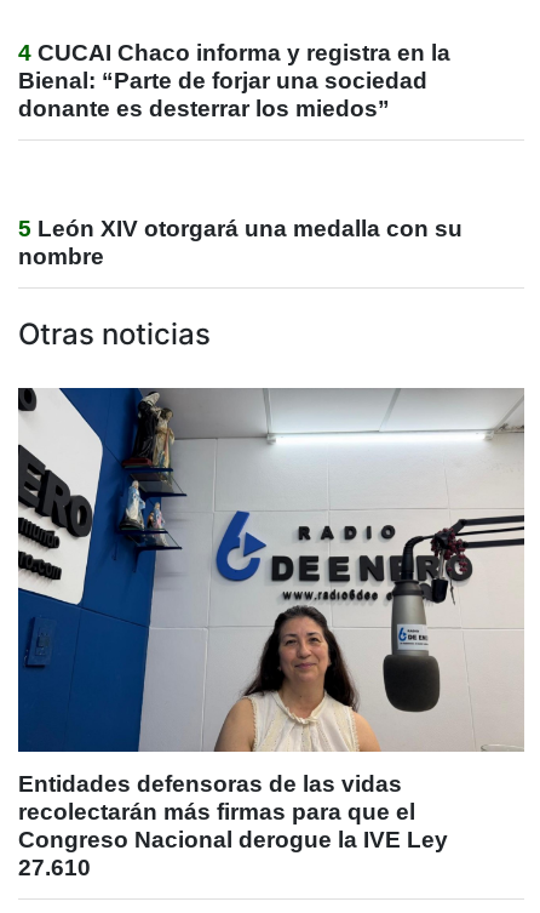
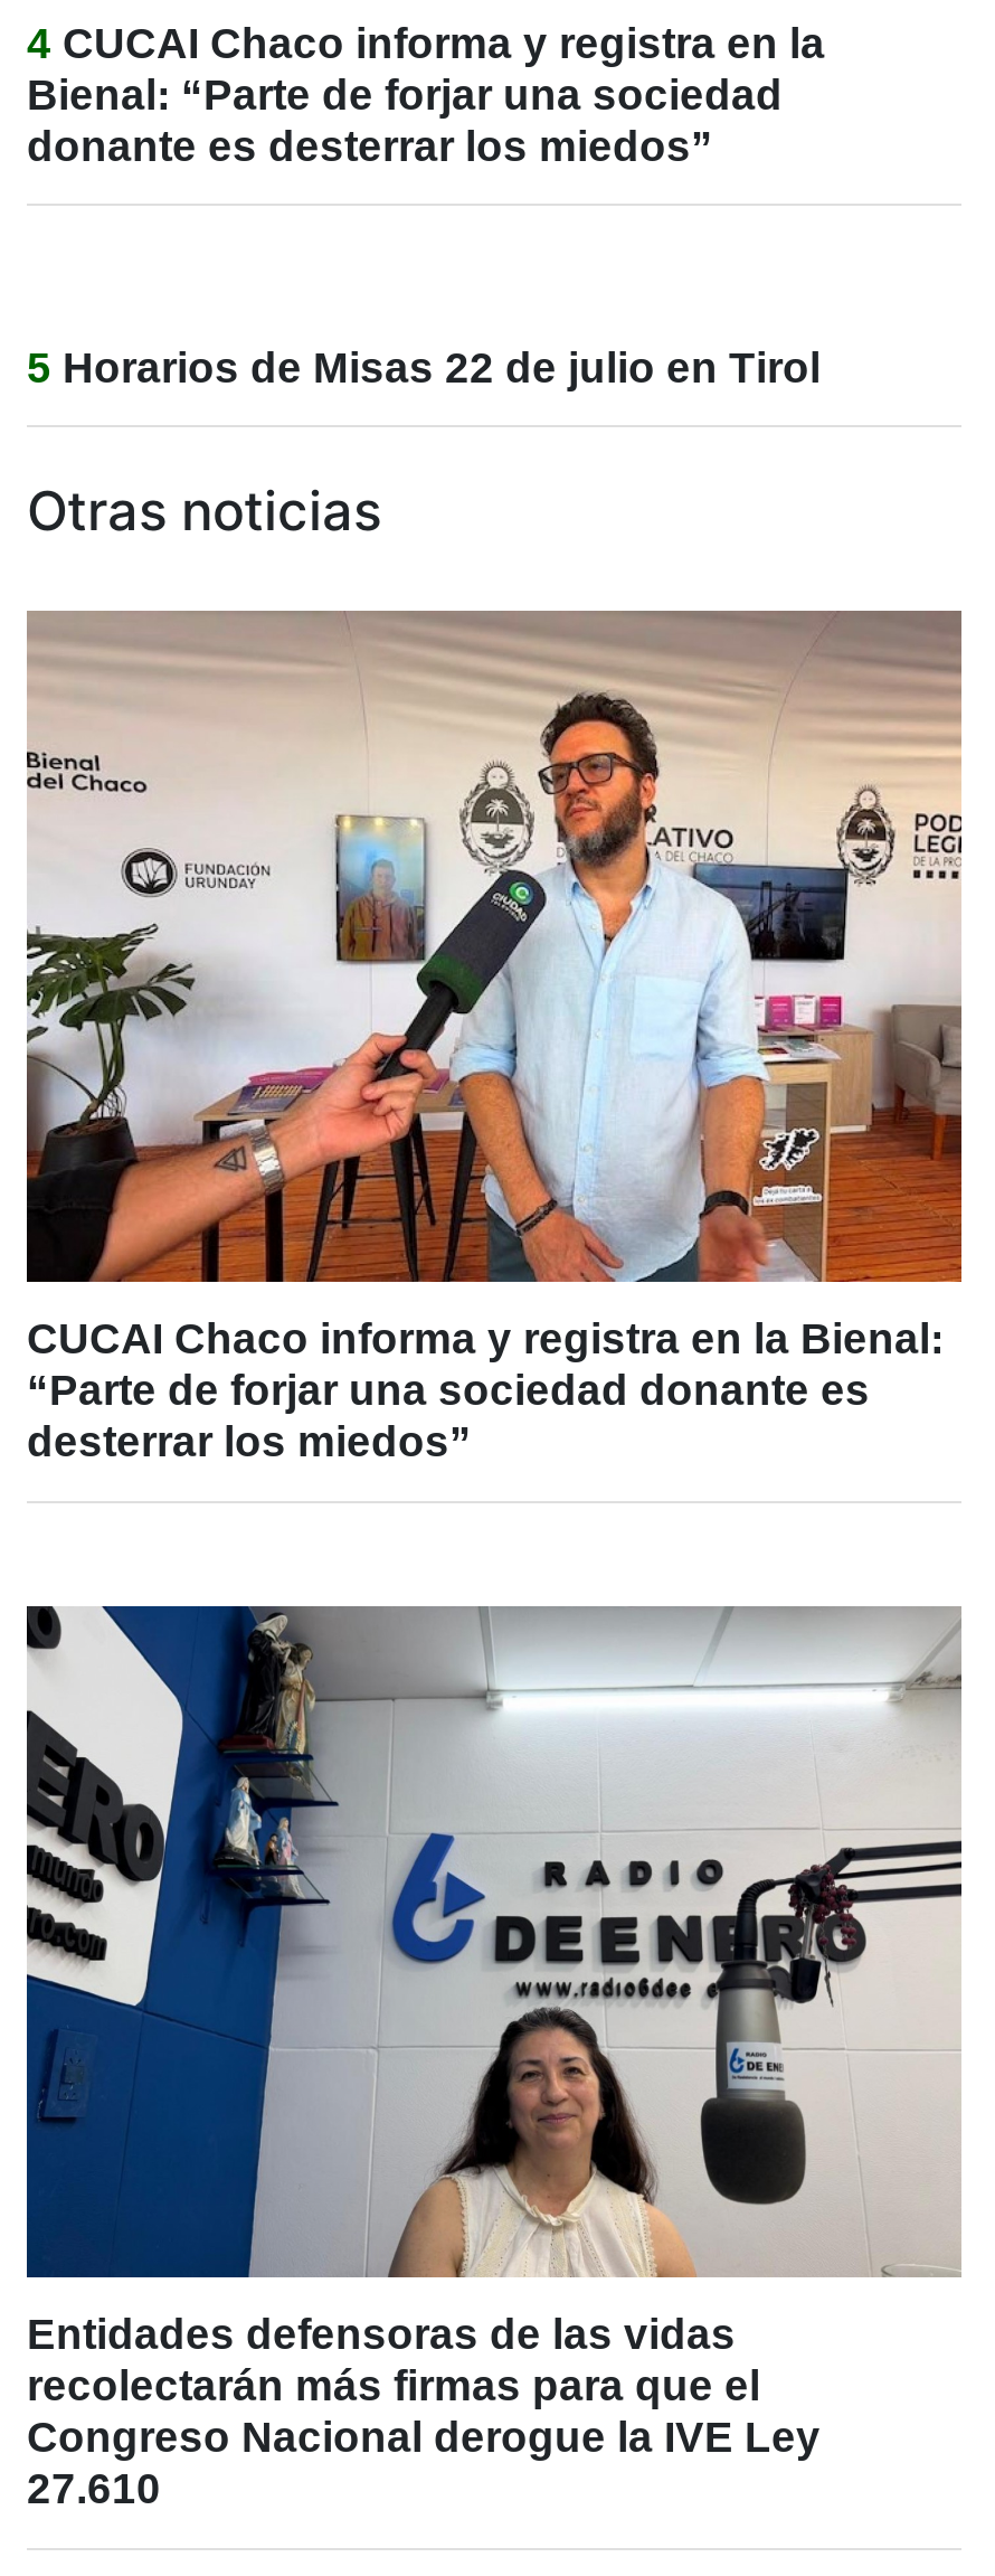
[18,215,463,269] 5 León XIV otorgará una medalla con su | nombre -> [27,344,821,391] 5 Horarios de Misas 22 de julio en Tirol
moved [18,317,211,352] -> [27,479,382,544]: Otras noticias
none -> [25,608,961,1466] [image] | CUCAI Chaco informa y registra en la Bienal: | “Parte de forjar una sociedad donante es | desterrar los miedos”

